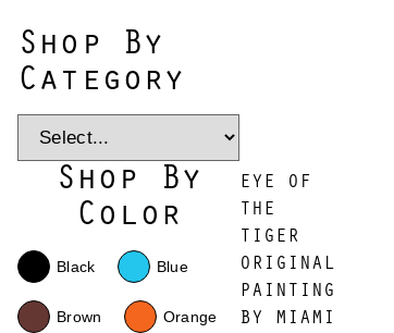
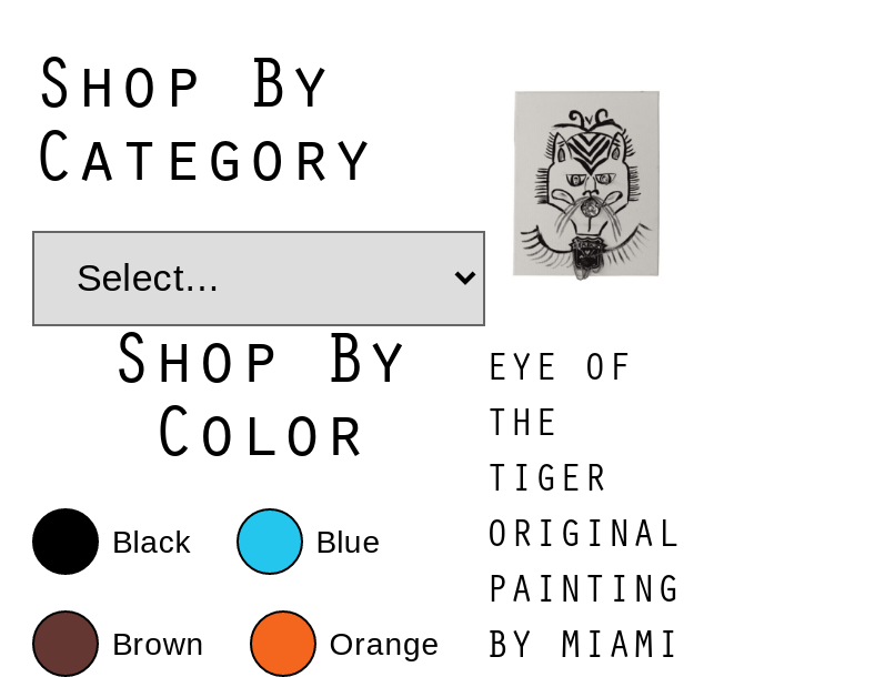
none -> [514,91,661,282] [image]

